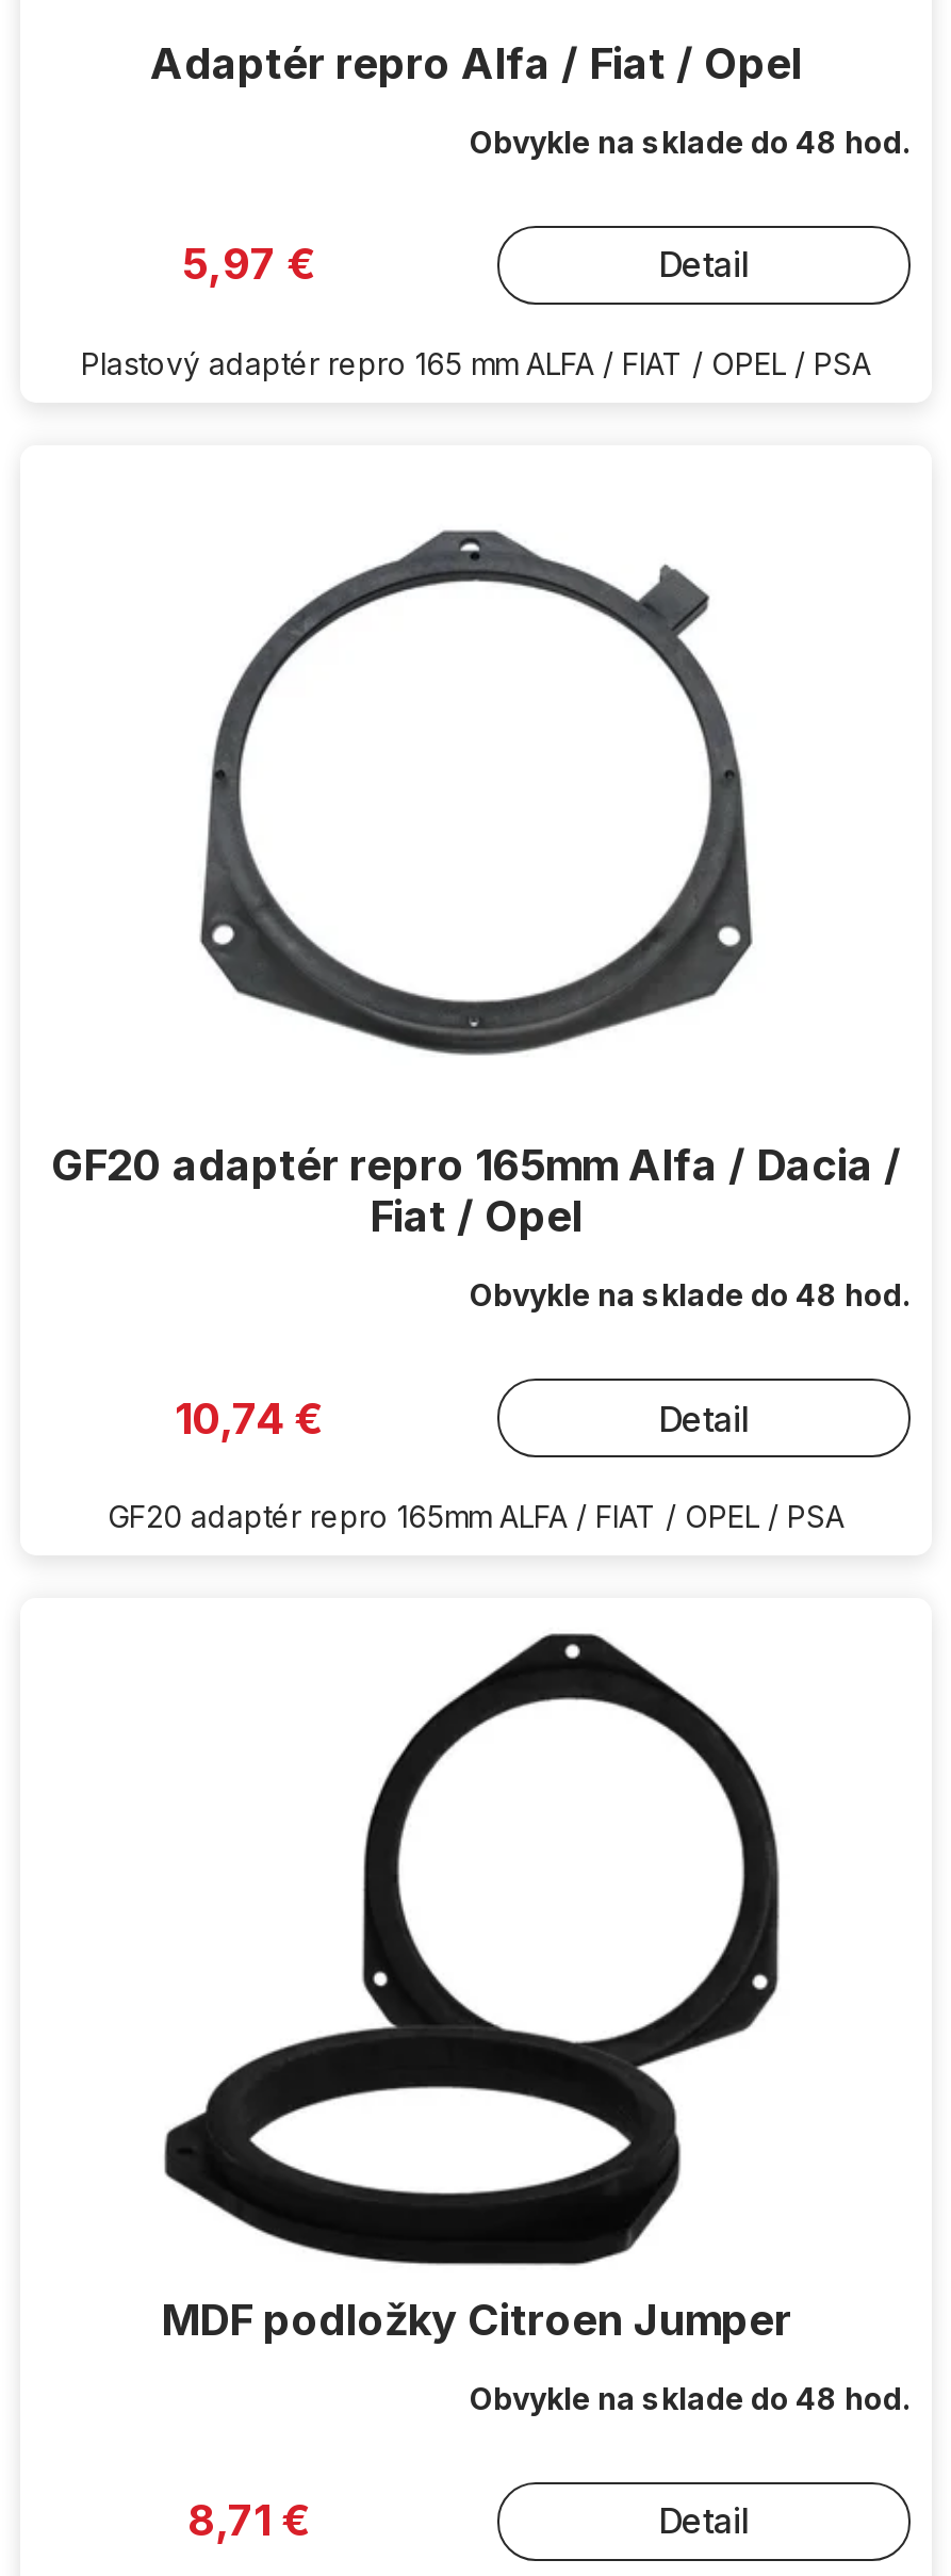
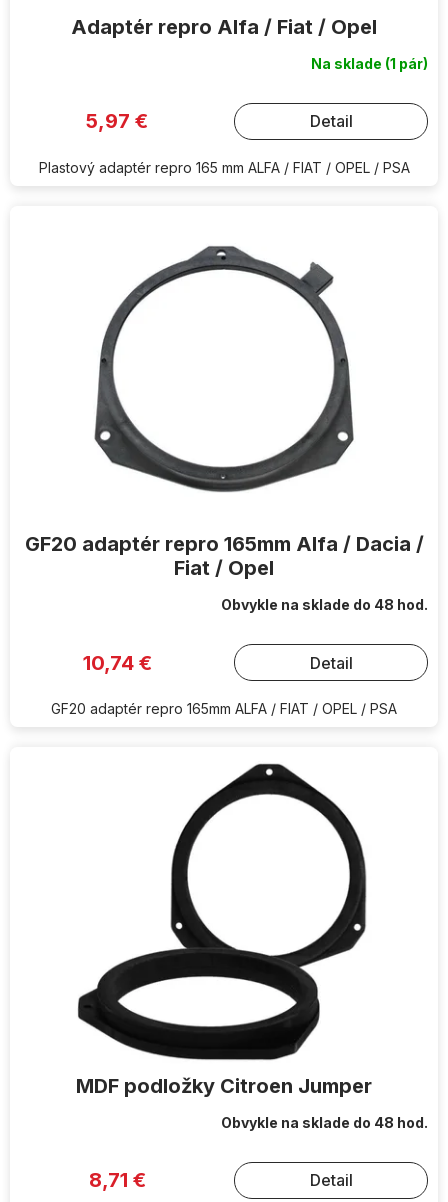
[470,123,911,159] Obvykle na sklade do 48 hod. -> [311,54,428,71] Na sklade (1 pár)

